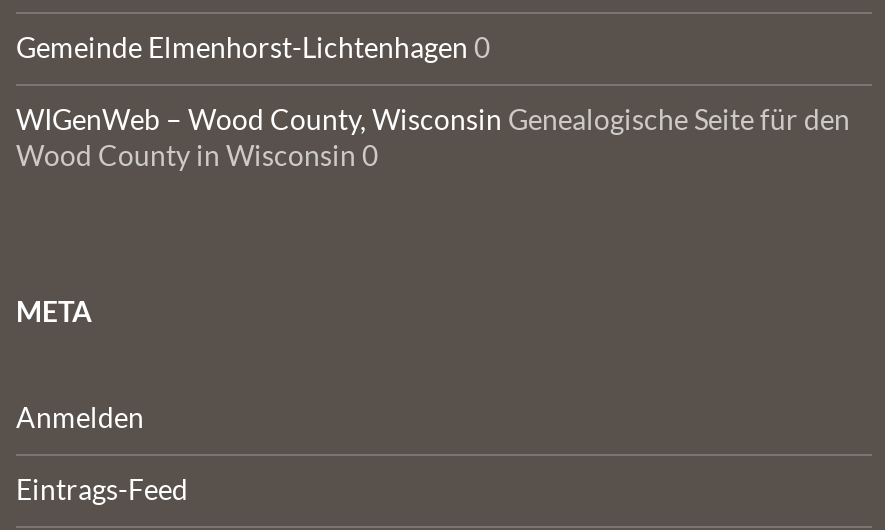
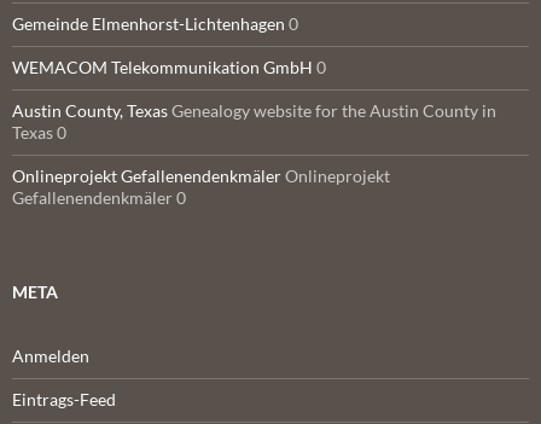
[16,102,850,172] WIGenWeb – Wood County, Wisconsin Genealogische Seite für den | Wood County in Wisconsin 0 -> [12,57,496,208] WEMACOM Telekommunikation GmbH 0 | Austin County, Texas Genealogy website for the Austin County in | Texas 0 | Onlineprojekt Gefallenendenkmäler Onlineprojekt | Gefallenendenkmäler 0

